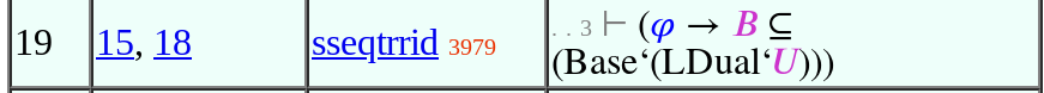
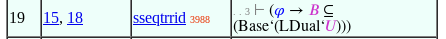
[312,21,496,62] sseqtrrid 3979 -> [133,9,210,26] sseqtrrid 3988

